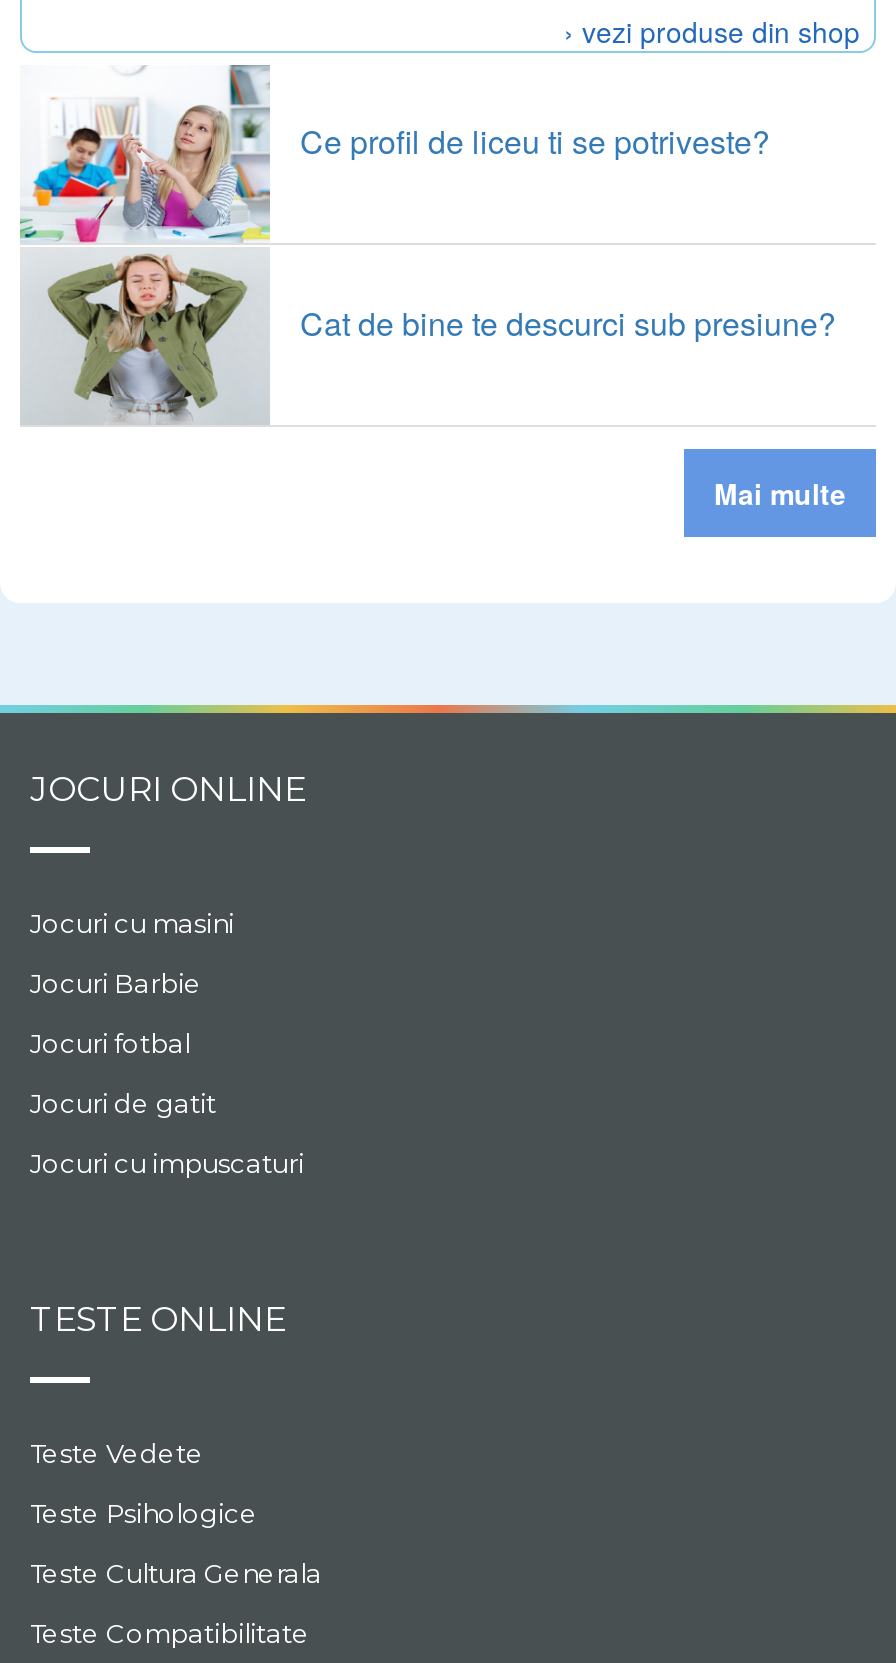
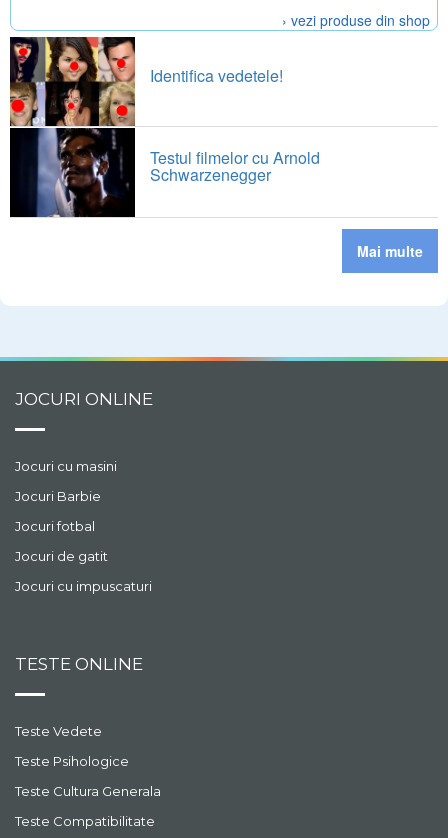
[18,63,770,425] [image] | Ce profil de liceu ti se potriveste? -> [9,36,283,218] [image] | Identifica vedetele!
[300,300,836,346] Cat de bine te descurci sub presiune? -> [150,146,320,186] Testul filmelor cu Arnold | Schwarzenegger

